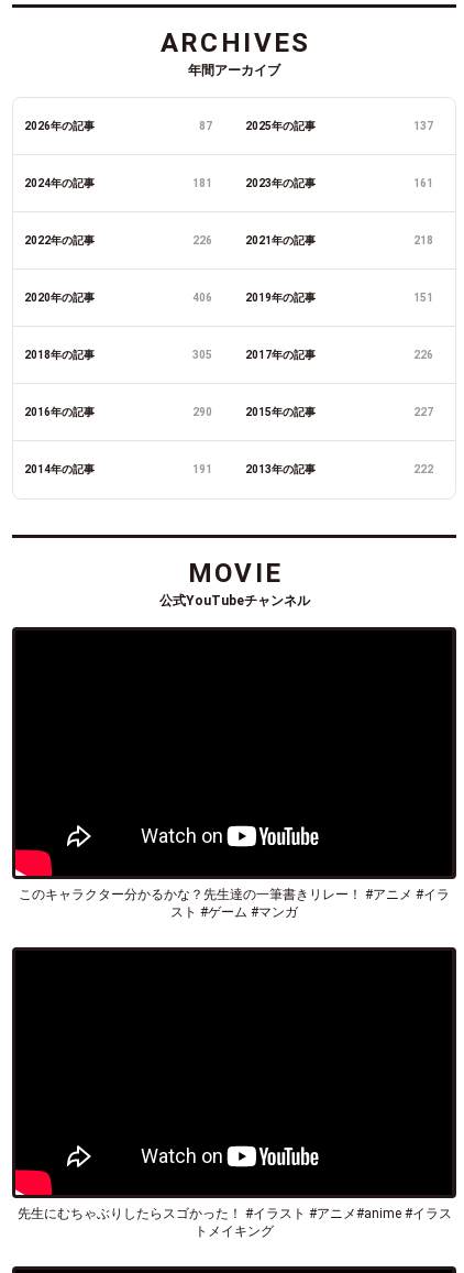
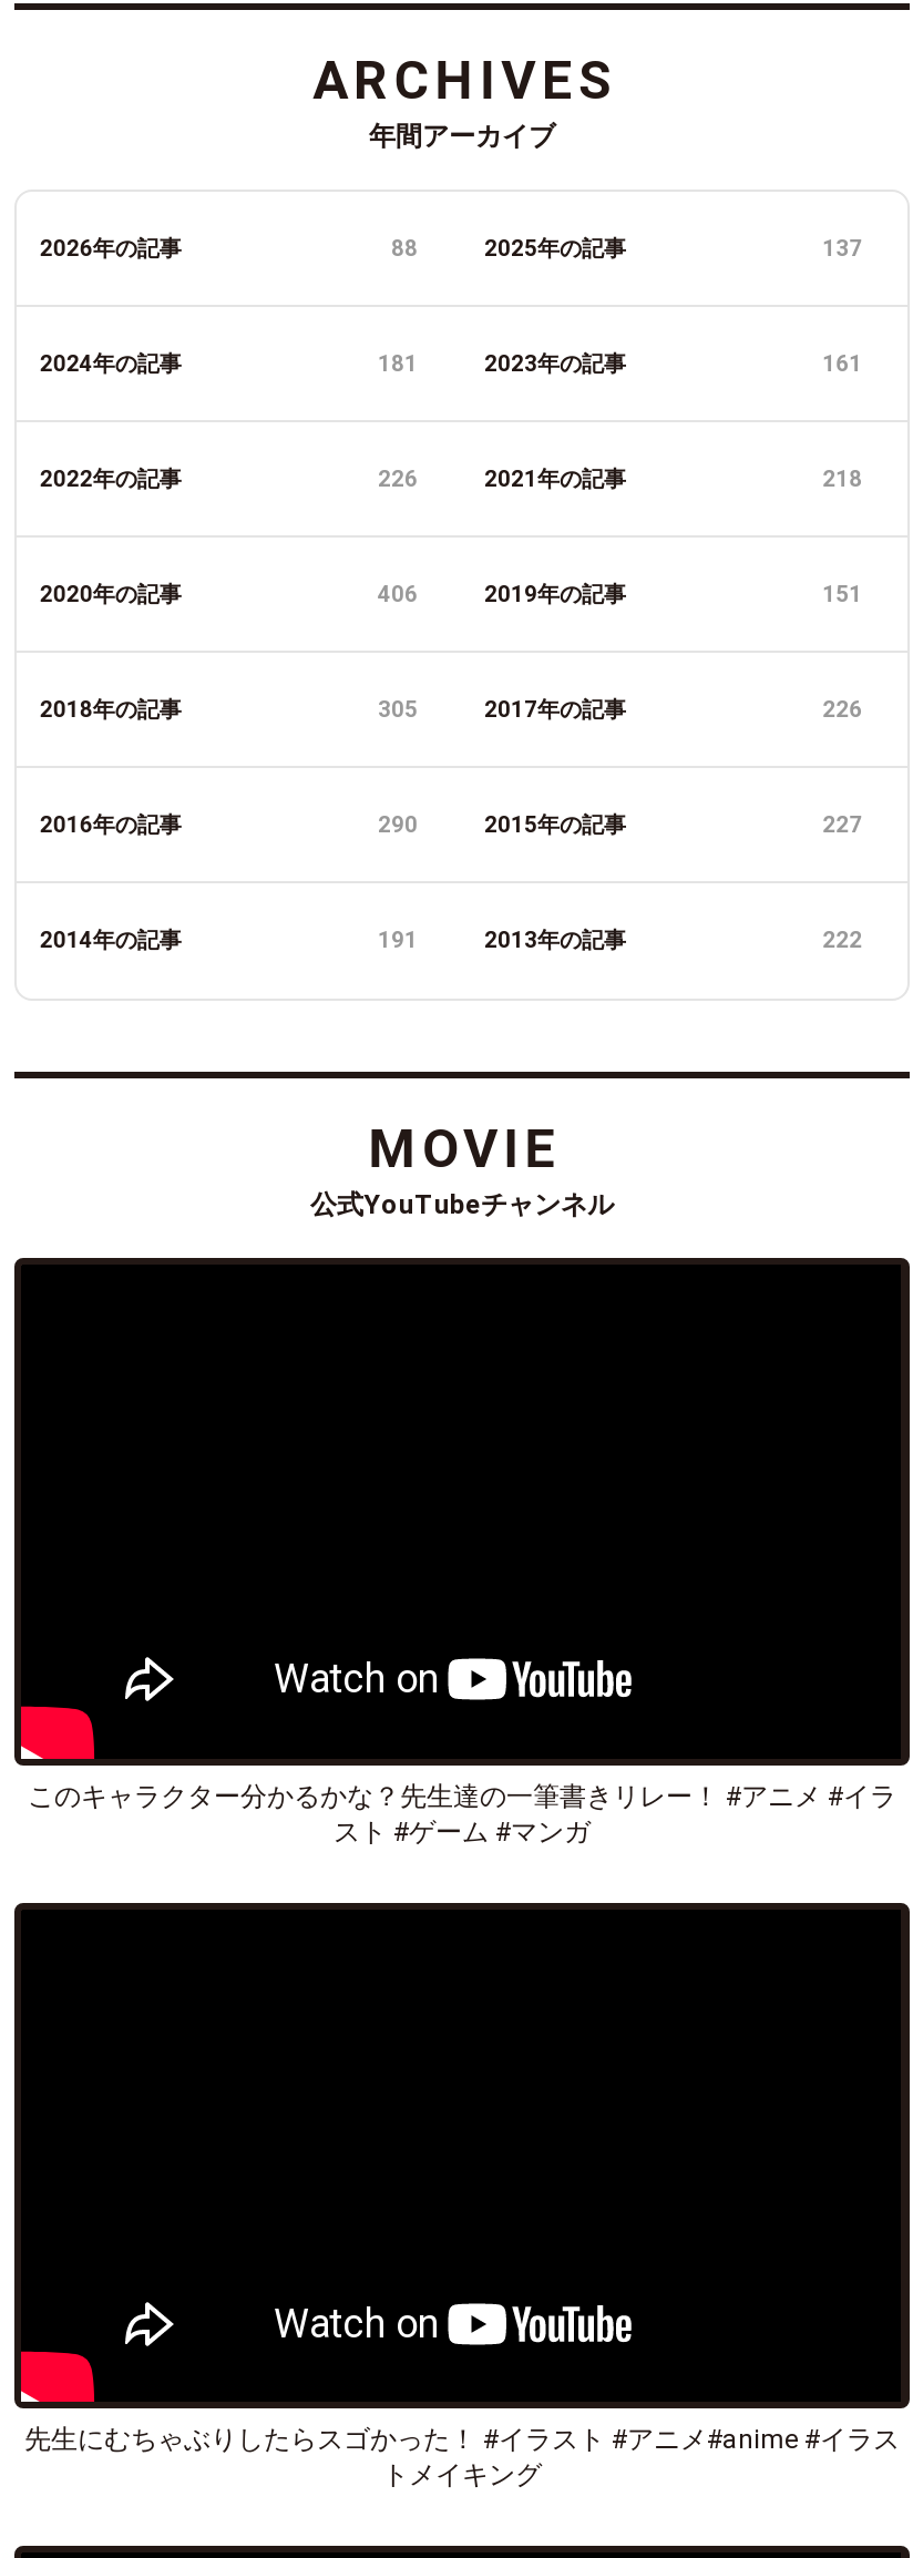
[199,120,212,132] 87 -> [391,236,418,260] 88

